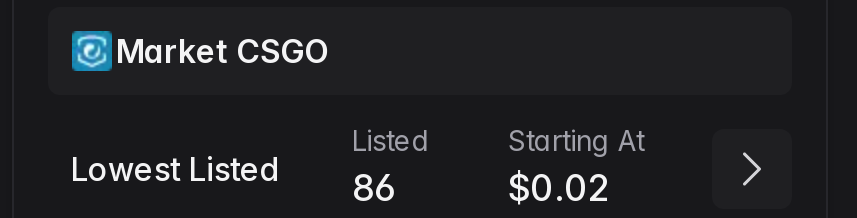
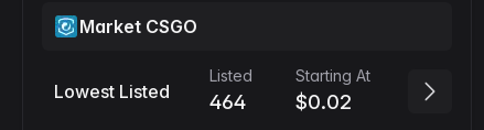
[70,148,396,208] Lowest Listed 86 -> [54,80,246,113] Lowest Listed 464

